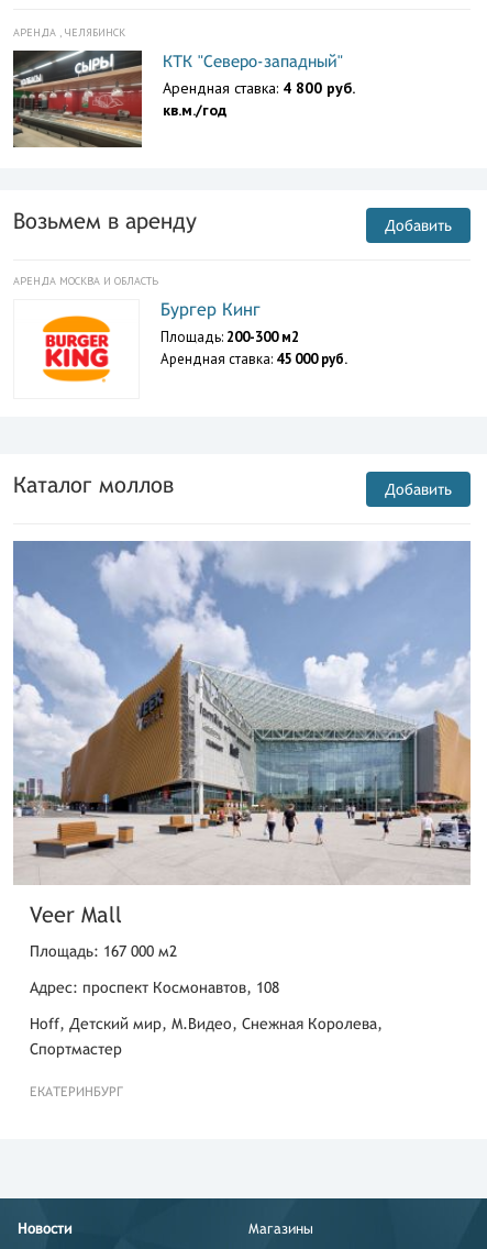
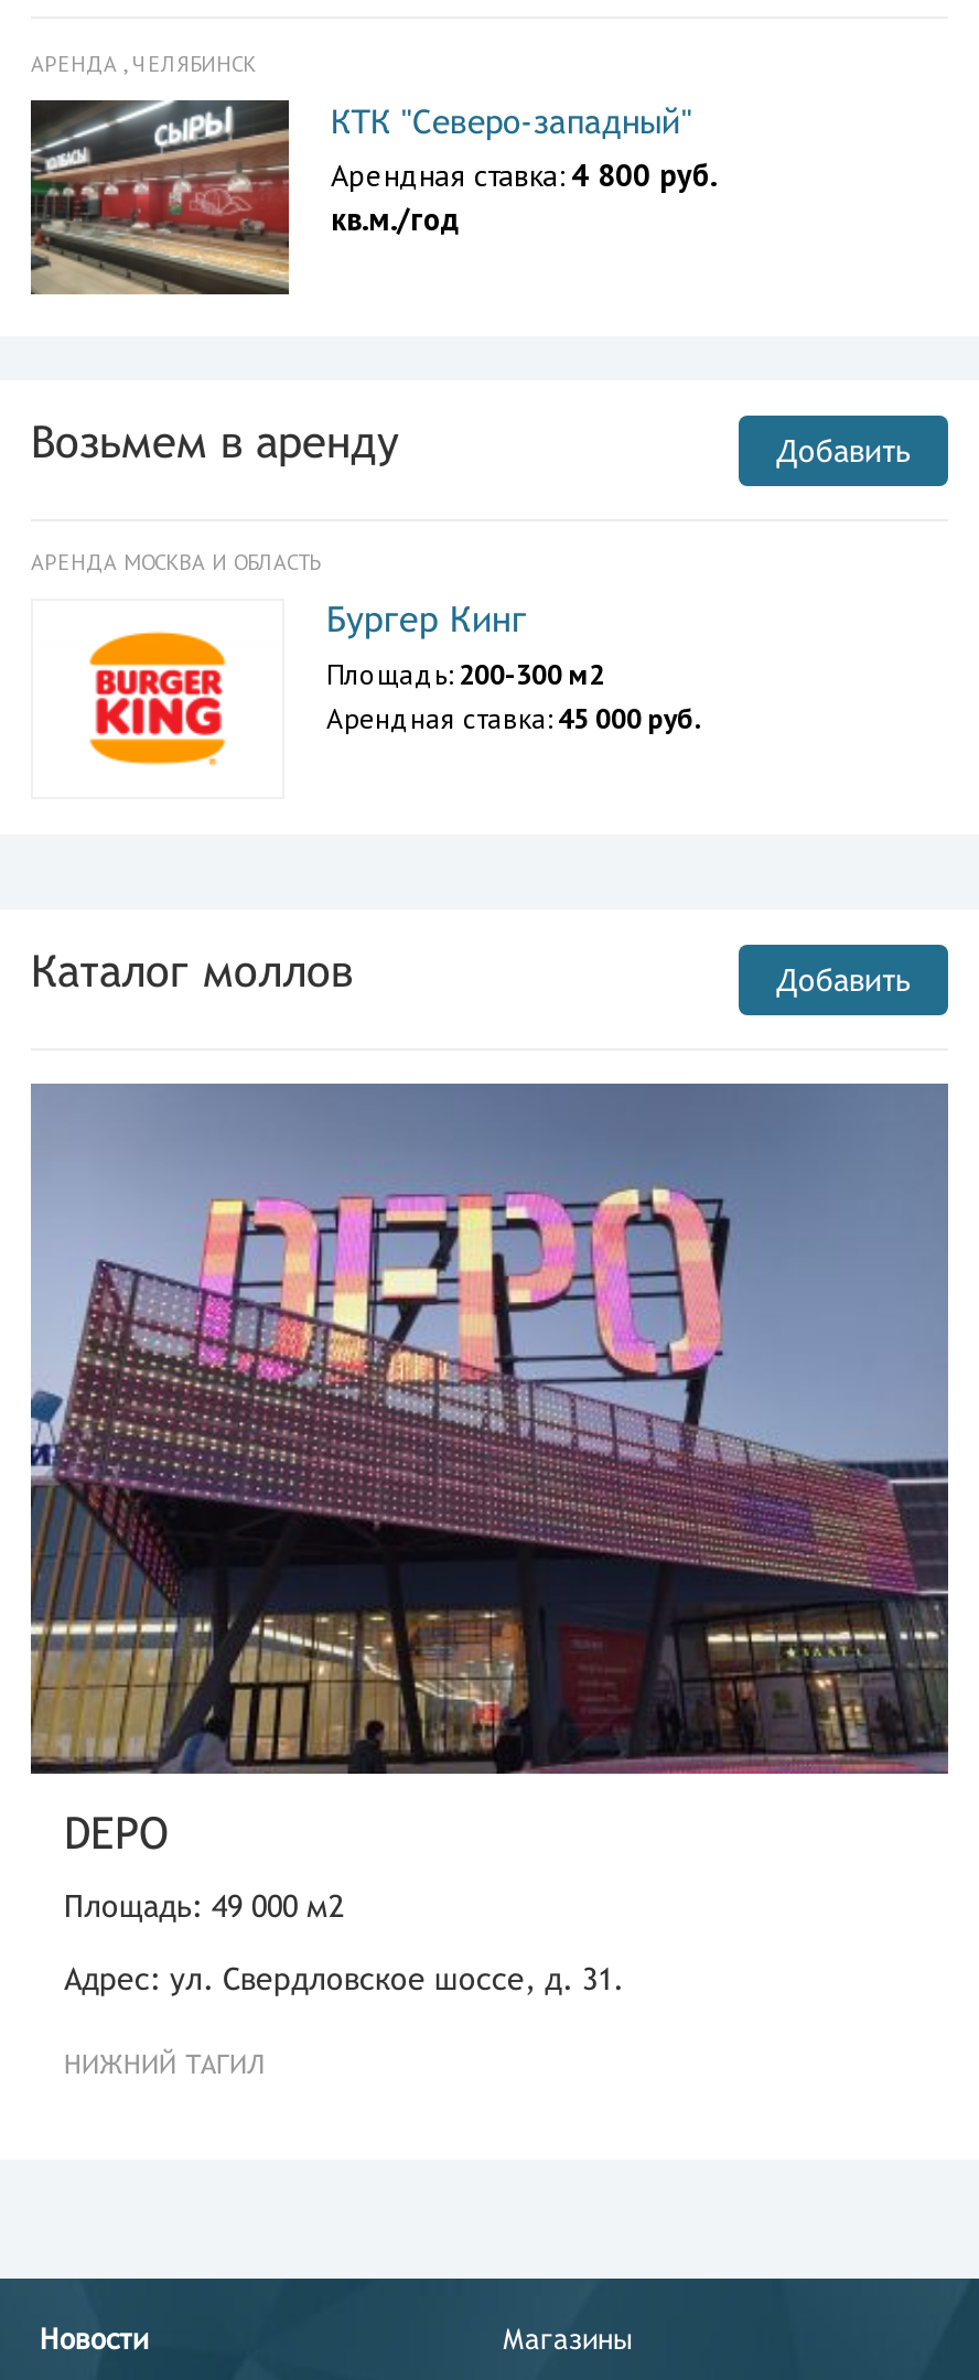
[13,541,472,1099] [image] | Veer Mall | Площадь: 167 000 м2 | Адрес: проспект Космонавтов, 108 | Hoff, Детский мир, М.Видео, Снежная Королева, | Спортмастер | ЕКАТЕРИНБУРГ -> [29,1081,950,2079] [image] | DEPO | Площадь: 49 000 м2 | Адрес: ул. Свердловское шоссе, д. 31. | НИЖНИЙ ТАГИЛ

